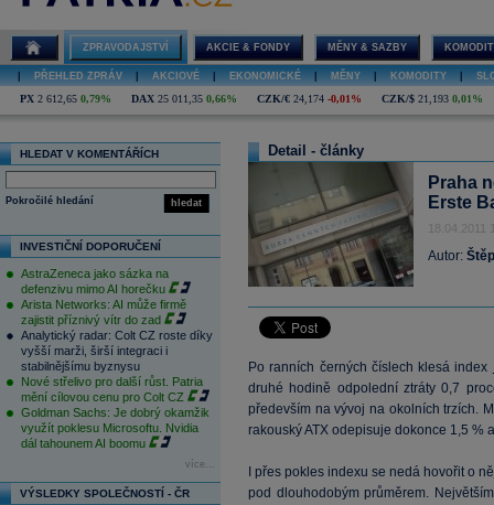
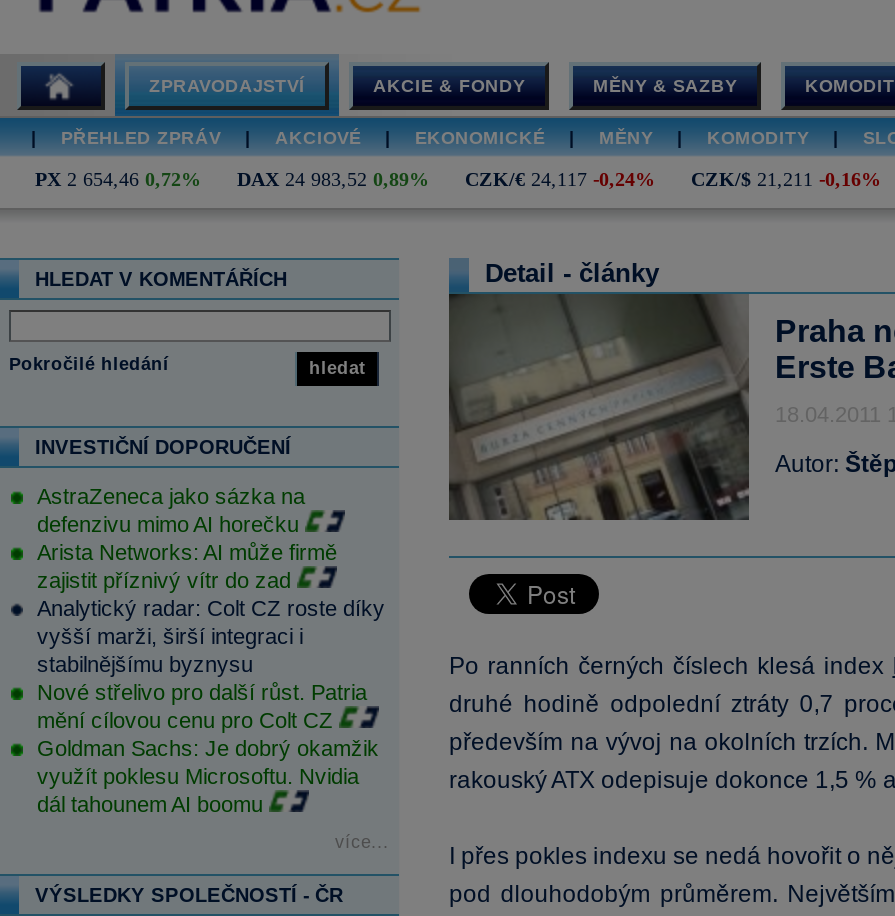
[20,93,111,105] PX 2 612,65 0,79% -> [35,168,201,190] PX 2 654,46 0,72%
[131,93,237,105] DAX 25 011,35 0,66% -> [237,168,429,190] DAX 24 983,52 0,89%
[257,93,362,105] CZK/€ 24,174 -0,01% -> [465,168,655,190] CZK/€ 24,117 -0,24%
[382,93,483,105] CZK/$ 21,193 0,01% -> [691,168,881,190] CZK/$ 21,211 -0,16%

